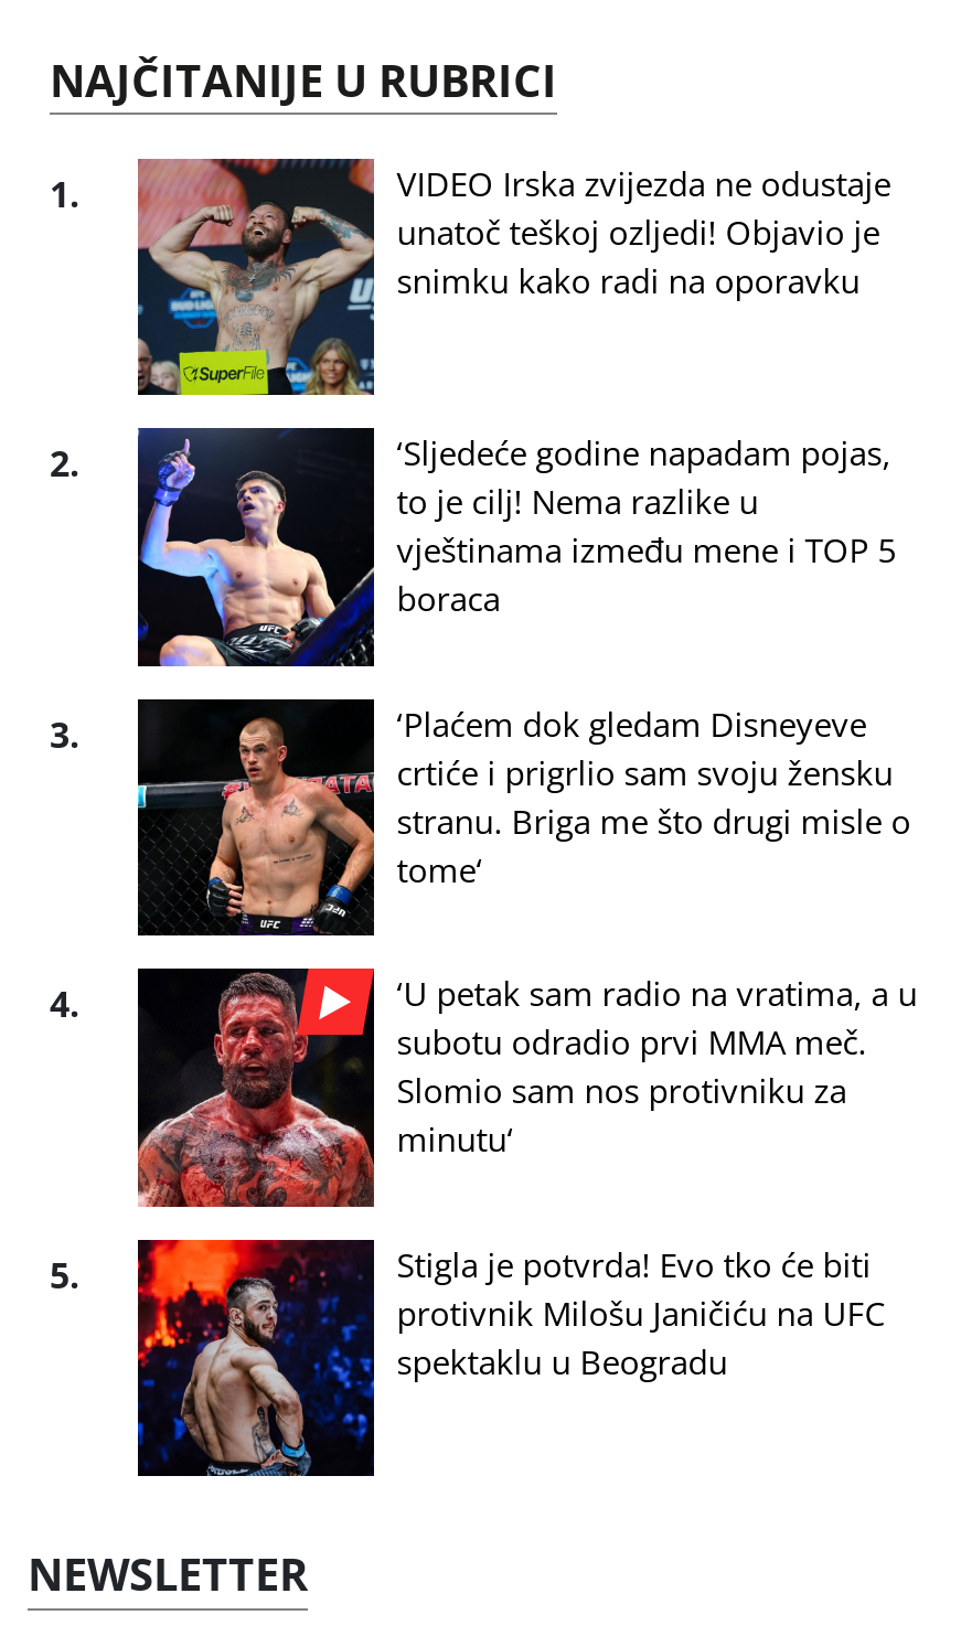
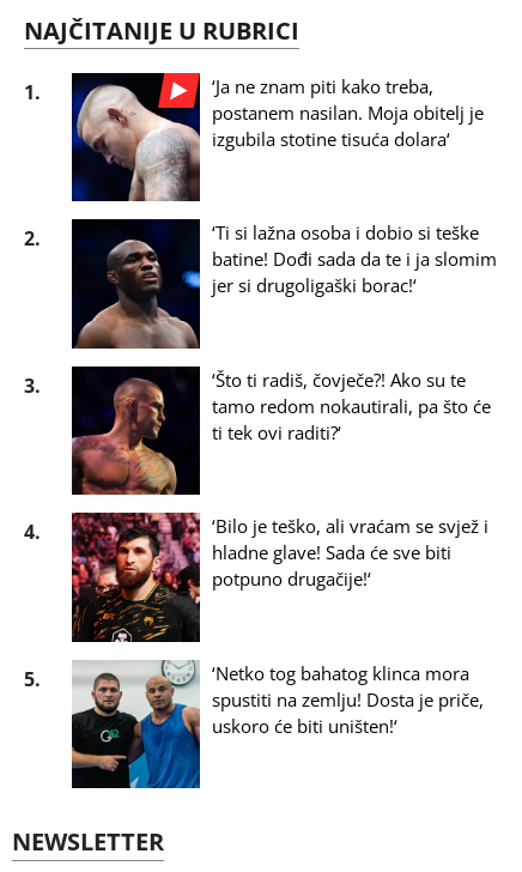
[136,157,891,397] [image] | VIDEO Irska zvijezda ne odustaje | unatoč teškoj ozljedi! Objavio je | snimku kako radi na oporavku -> [71,72,484,202] [image] | ‘Ja ne znam piti kako treba, | postanem nasilan. Moja obitelj je | izgubila stotine tisuća dolara‘
[136,426,897,669] [image] | ‘Sljedeće godine napadam pojas, | to je cilj! Nema razlike u | vještinama između mene i TOP 5 | boraca -> [71,218,497,350] [image] | ‘Ti si lažna osoba i dobio si teške | batine! Dođi sada da te i ja slomim | jer si drugoligaški borac!‘
[136,701,911,938] [image] | ‘Plaćem dok gledam Disneyeve | crtiće i prigrlio sam svoju žensku | stranu. Briga me što drugi misle o | tome‘ -> [71,367,491,496] [image] | ‘Što ti radiš, čovječe?! Ako su te | tamo redom nokautirali, pa što će | ti tek ovi raditi?‘
[136,966,917,1209] [image] | ‘U petak sam radio na vratima, a u | subotu odradio prvi MMA meč. | Slomio sam nos protivniku za | minutu‘ -> [71,511,489,643] [image] | ‘Bilo je teško, ali vraćam se svjež i | hladne glave! Sada će sve biti | potpuno drugačije!‘
[136,1238,884,1478] [image] | Stigla je potvrda! Evo tko će biti | protivnik Milošu Janičiću na UFC | spektaklu u Beogradu -> [71,660,484,789] [image] | ‘Netko tog bahatog klinca mora | spustiti na zemlju! Dosta je priče, | uskoro će biti uništen!‘

